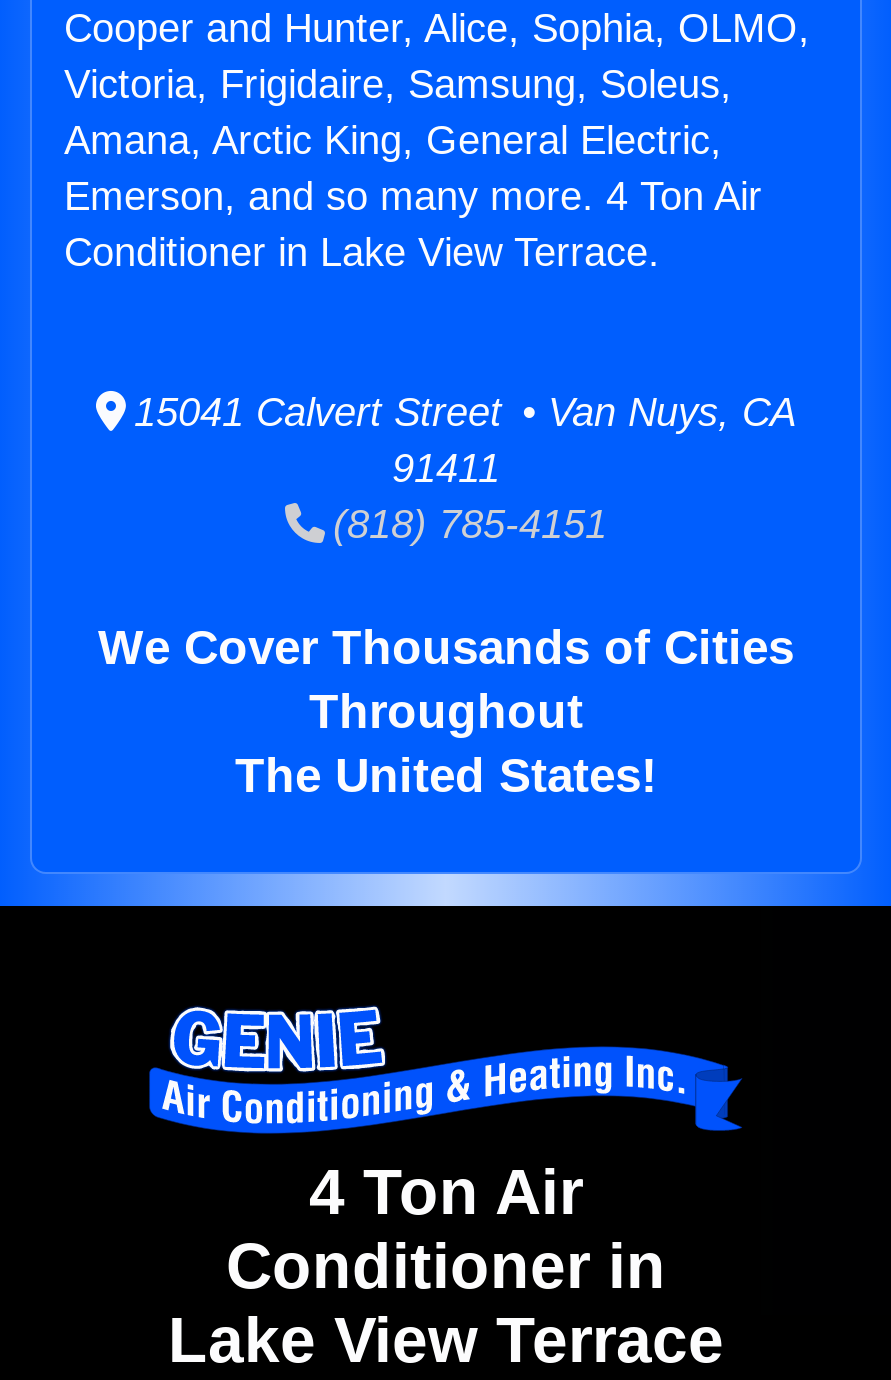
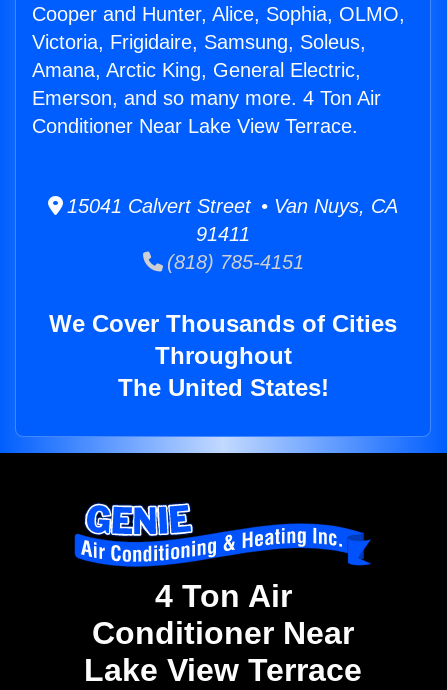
[64,230,660,274] Conditioner in Lake View Terrace. -> [32,115,358,137] Conditioner Near Lake View Terrace.
[226,1231,666,1303] Conditioner in -> [92,615,354,651] Conditioner Near

